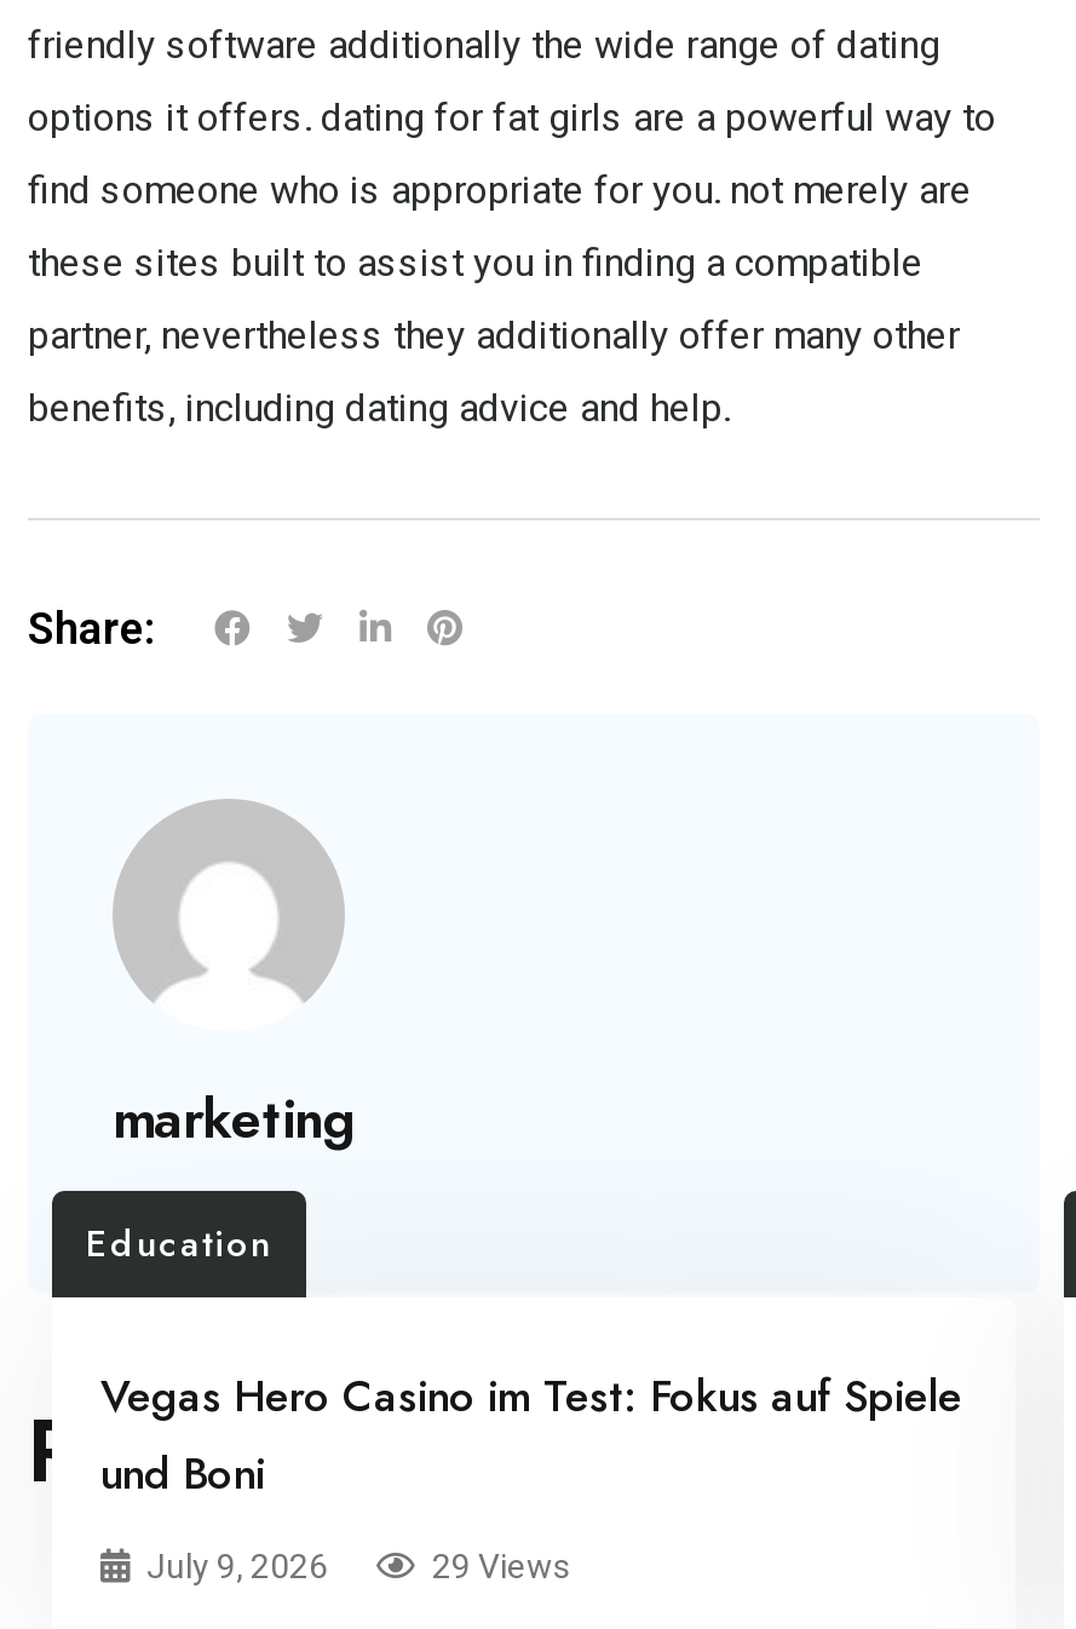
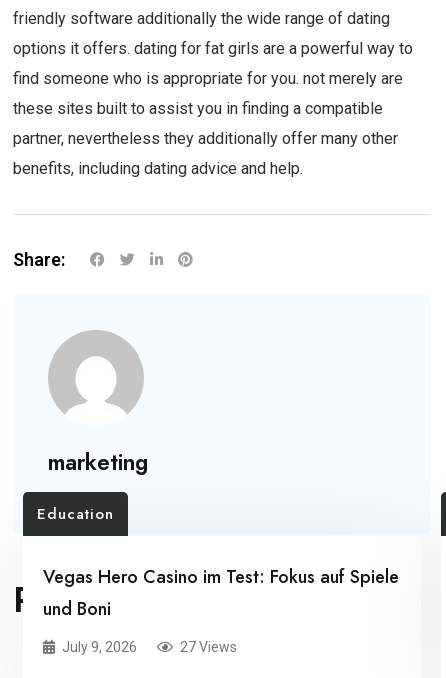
[432,1547,570,1585] 29 Views -> [180,639,237,655] 27 Views

